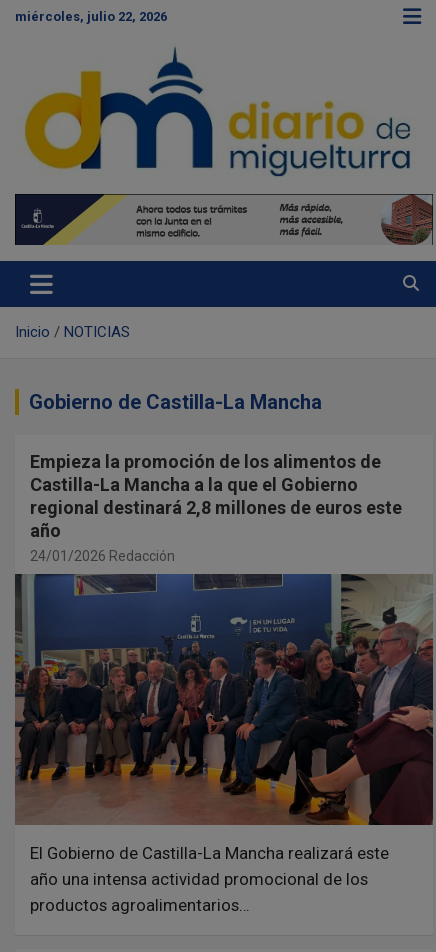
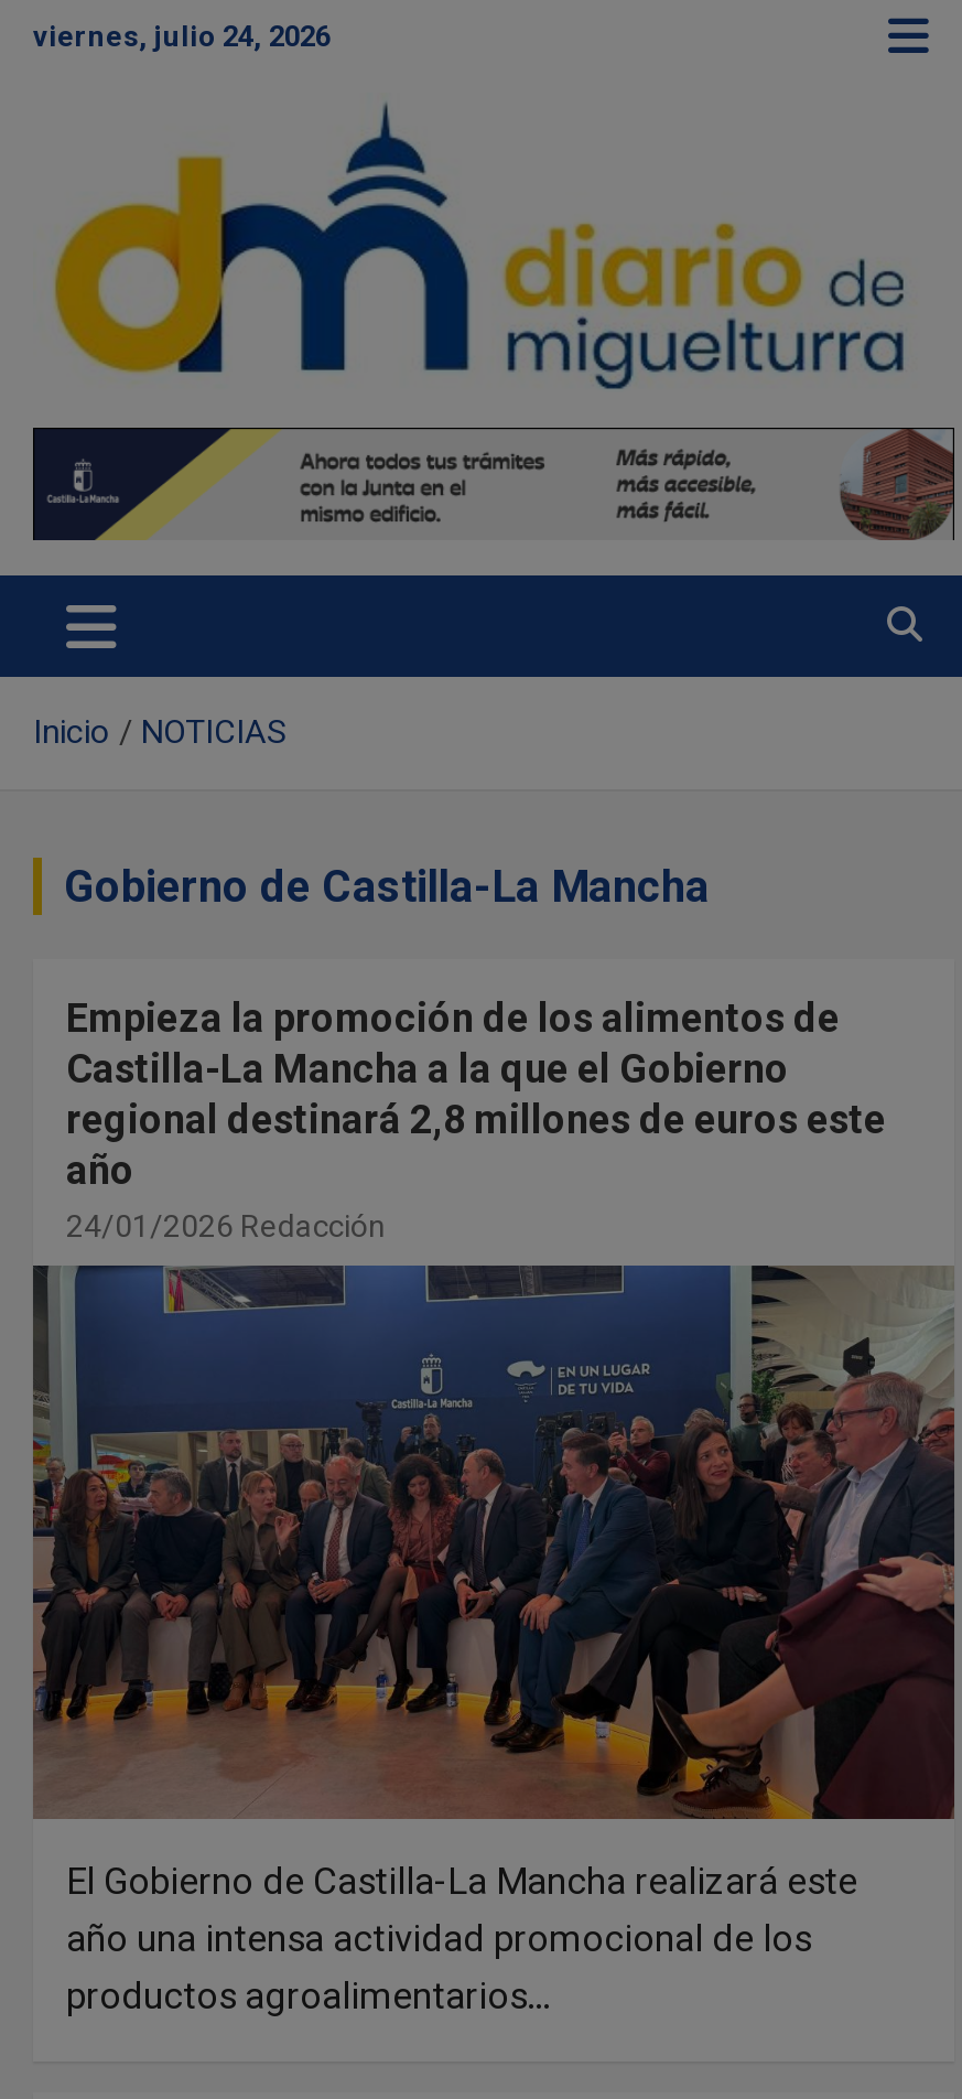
[15,9,167,24] miércoles, julio 22, 2026 -> [33,20,331,53] viernes, julio 24, 2026

